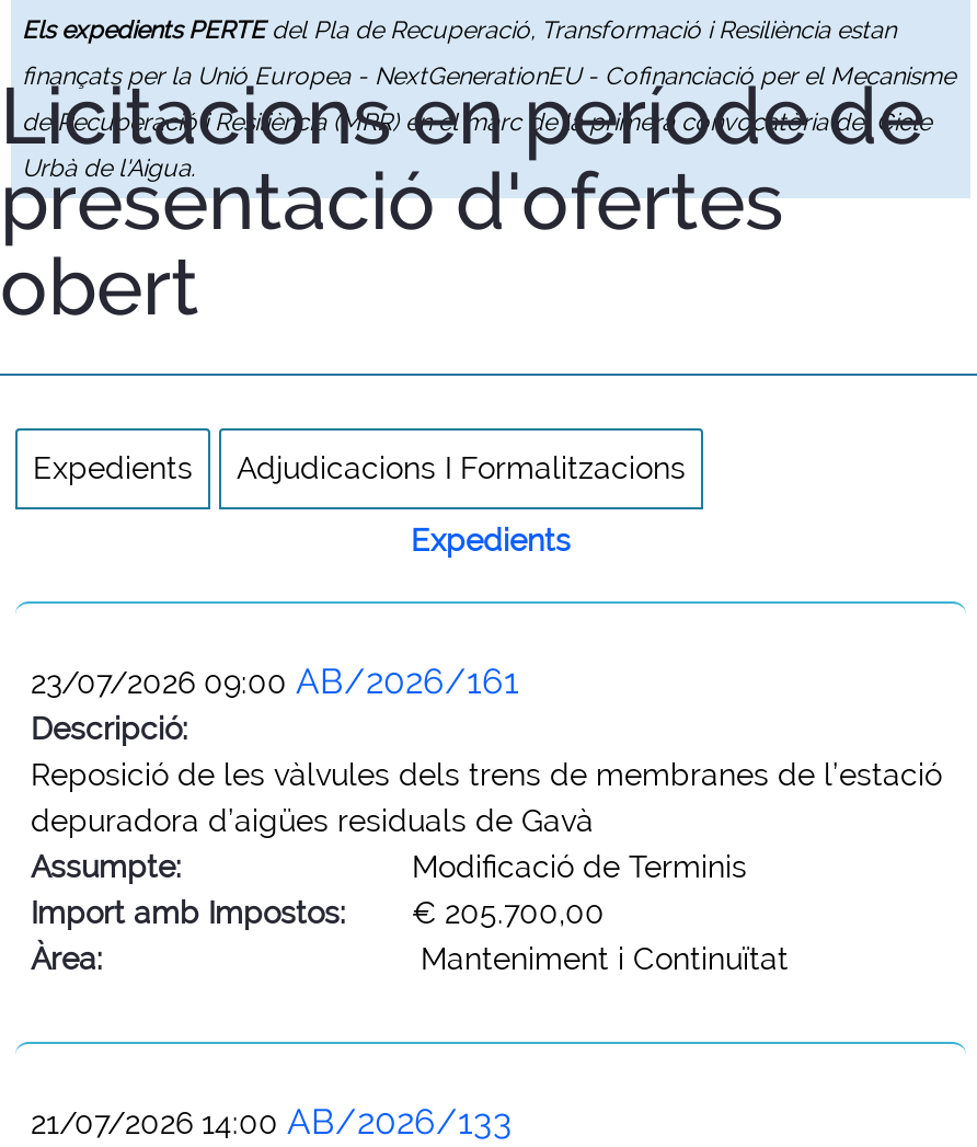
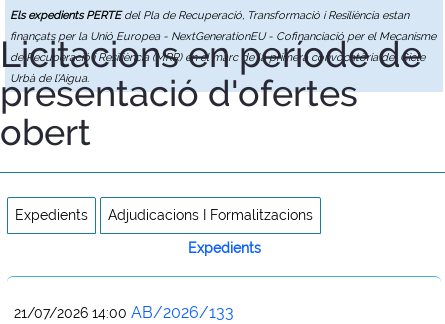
[31,660,942,976] 23/07/2026 09:00 AB/2026/161 | Descripció: | Reposició de les vàlvules dels trens de membranes de l’estació | depuradora d’aigües residuals de Gavà | Assumpte: | Modificació de Terminis | Import amb Impostos: | € 205.700,00 | Àrea: | Manteniment i Continuïtat -> none

